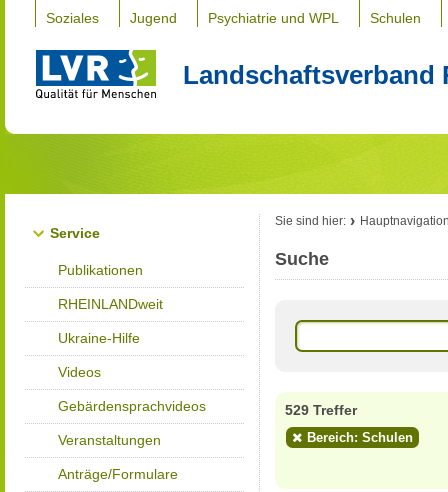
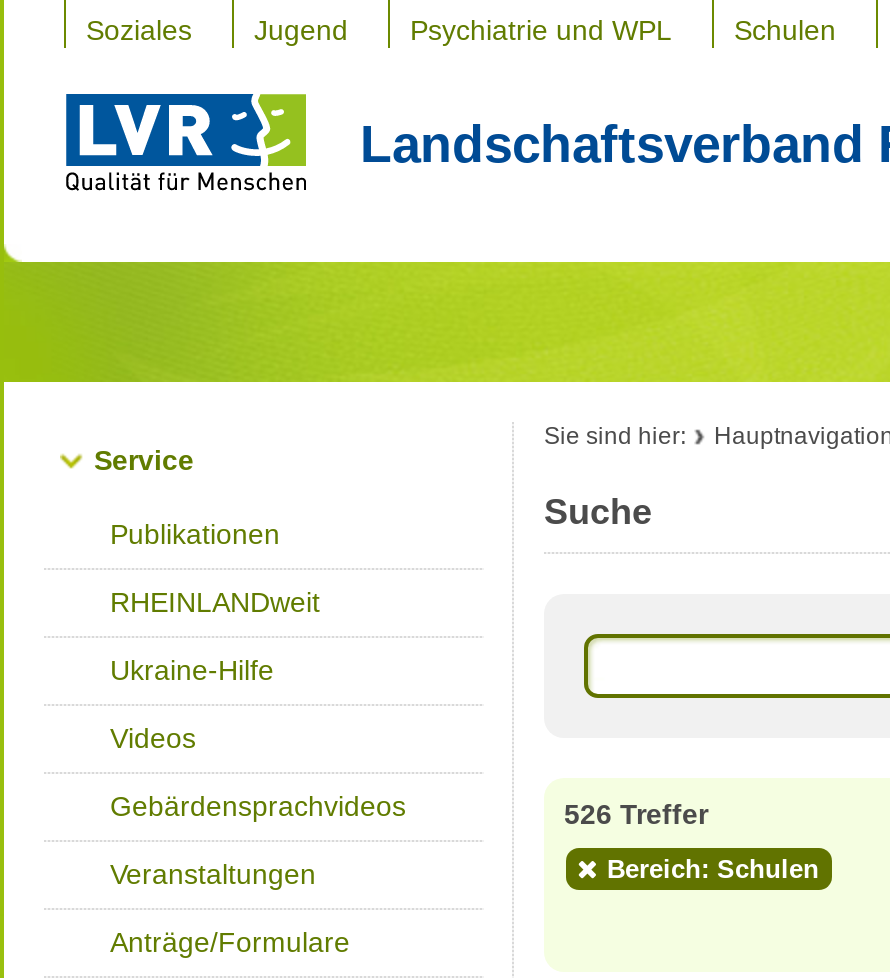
[285,402,357,418] 529 Treffer -> [564,798,708,830] 526 Treffer

